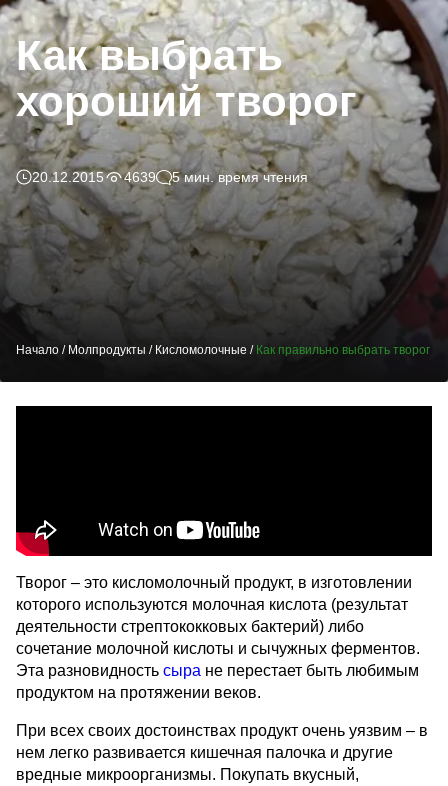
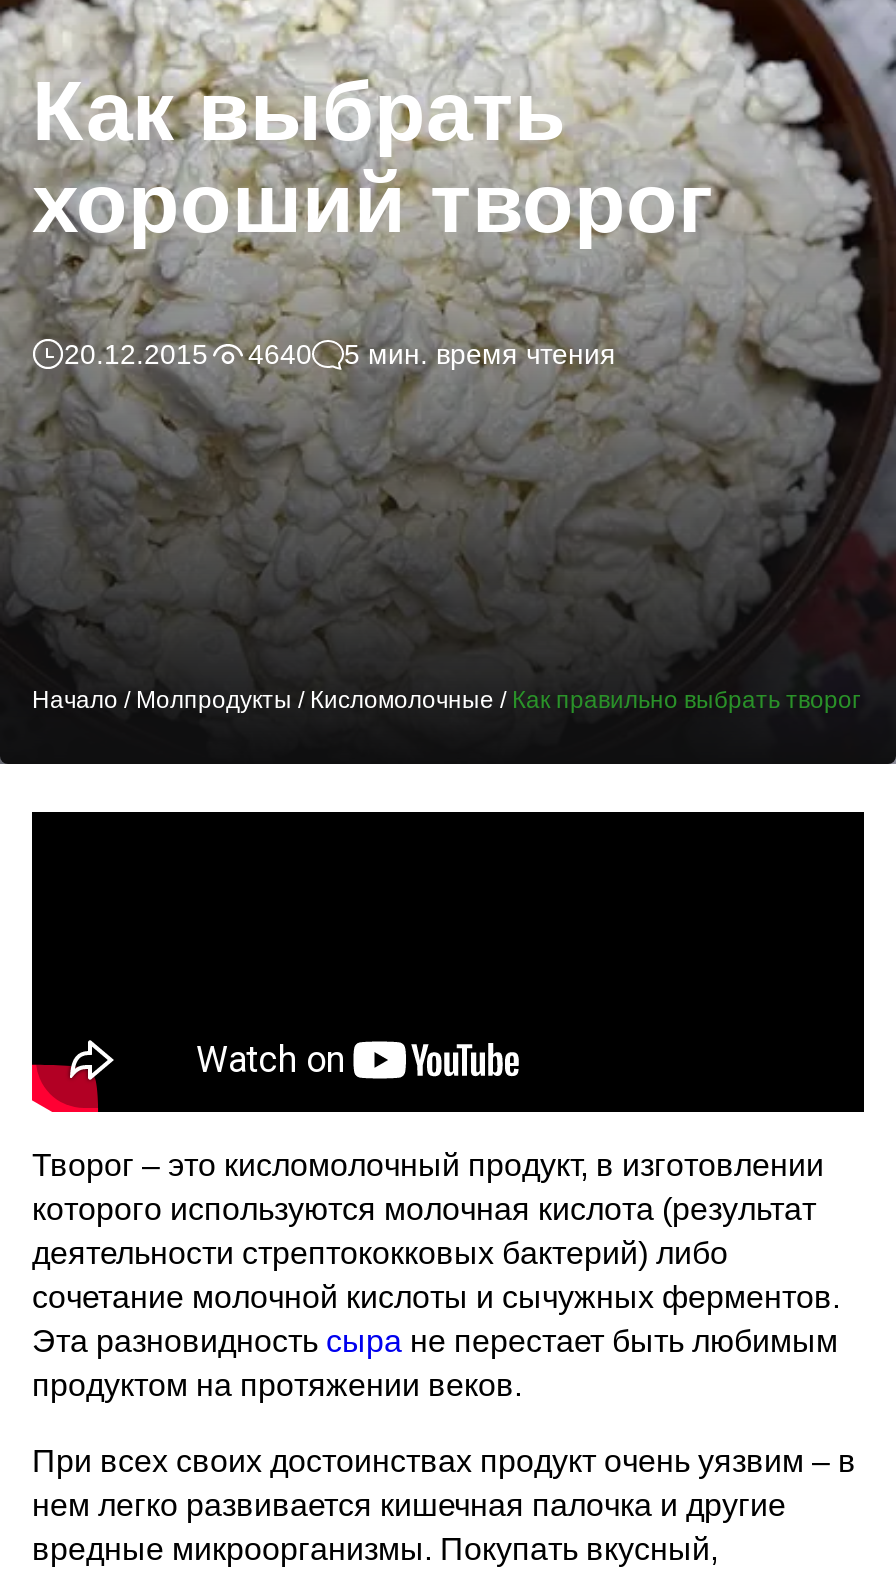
[32,168,308,184] 20.12.2015 4639 5 мин. время чтения -> [64,337,616,369] 20.12.2015 4640 5 мин. время чтения

